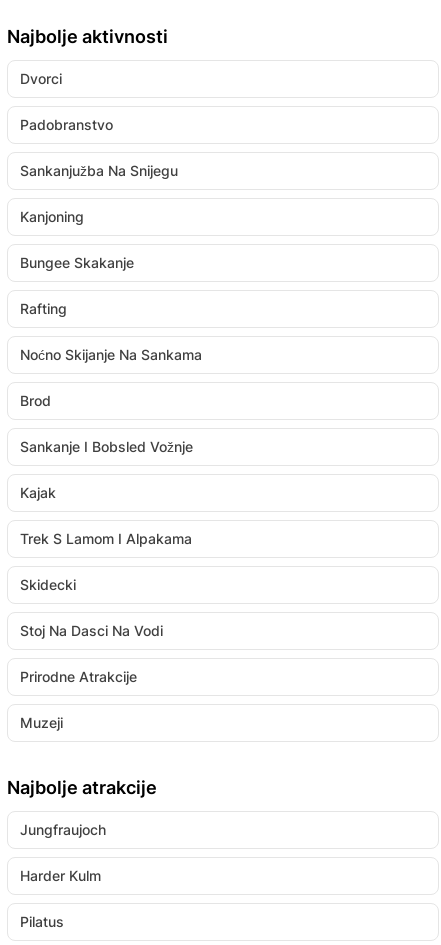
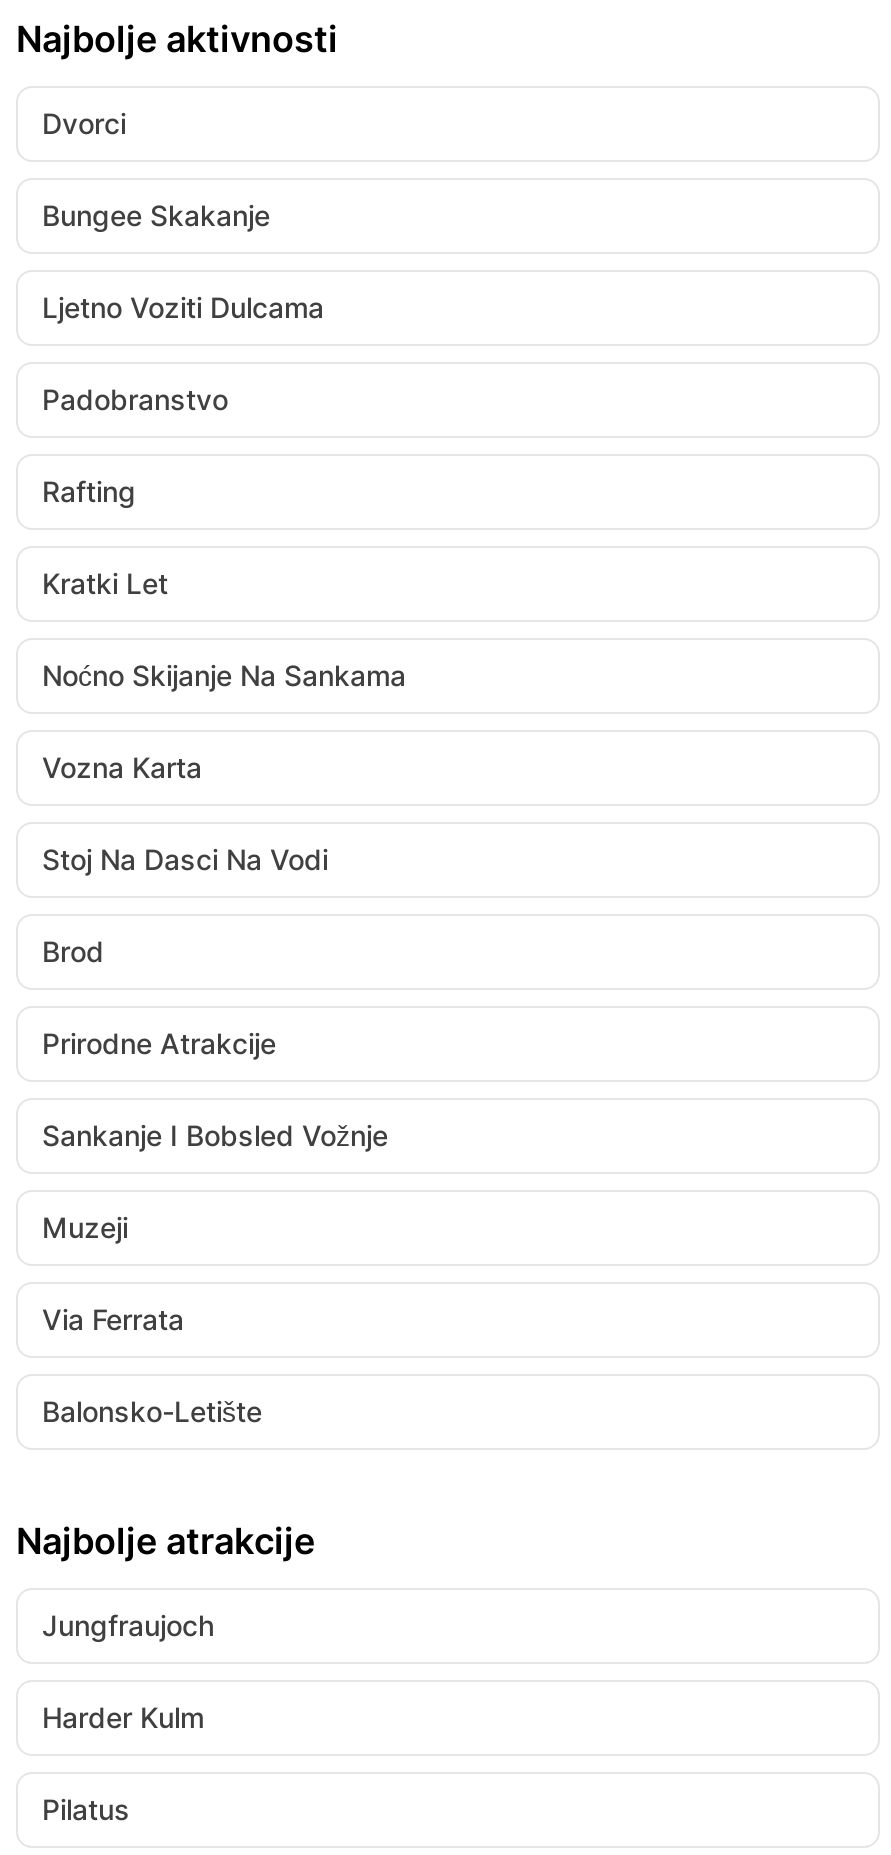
none -> [42,290,324,324] Ljetno Voziti Dulcama
moved [20,116,113,133] -> [42,382,228,416]: Padobranstvo
[20,162,178,225] Sankanjužba Na Snijegu | Kanjoning -> none
moved [20,254,134,271] -> [42,198,270,232]: Bungee Skakanje
moved [20,300,67,317] -> [42,474,136,508]: Rafting
none -> [42,566,168,600] Kratki Let
none -> [42,750,202,784] Vozna Karta
moved [20,392,51,409] -> [42,934,104,968]: Brod
moved [20,438,193,455] -> [42,1118,388,1152]: Sankanje I Bobsled Vožnje
[20,484,192,593] Kajak | Trek S Lamom I Alpakama | Skidecki -> none
moved [20,622,163,639] -> [42,842,328,876]: Stoj Na Dasci Na Vodi
moved [20,668,137,685] -> [42,1026,276,1060]: Prirodne Atrakcije
moved [20,714,63,731] -> [42,1210,128,1244]: Muzeji
none -> [42,1302,262,1428] Via Ferrata | Balonsko-Letište

